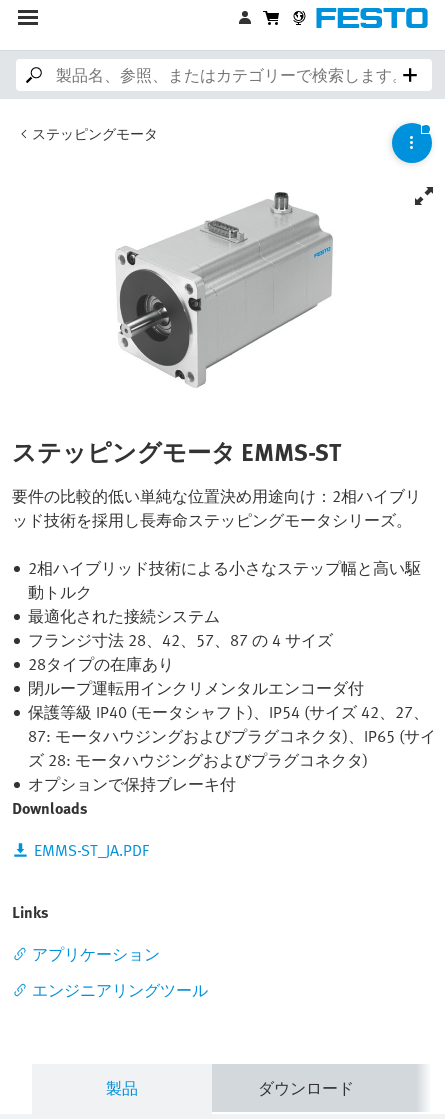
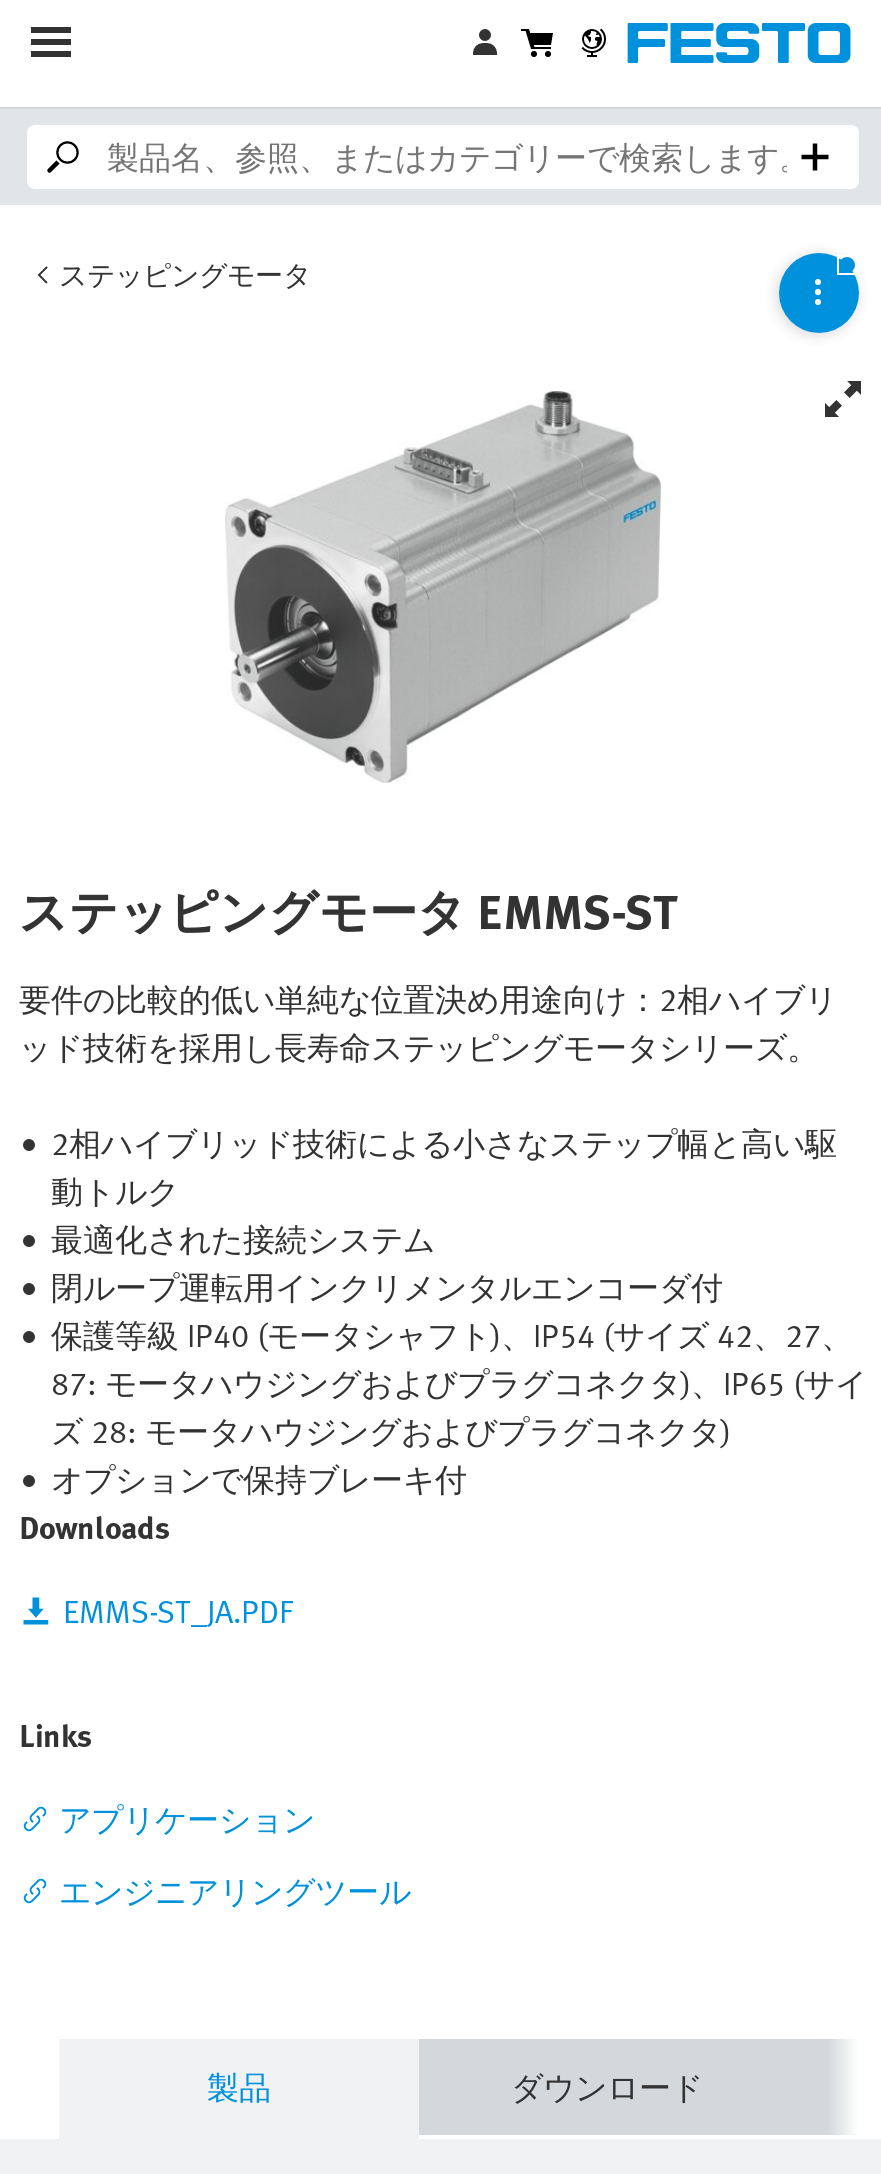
[28,628,333,676] フランジ寸法 28、42、57、87 の 4 サイズ | 28タイプの在庫あり -> none

